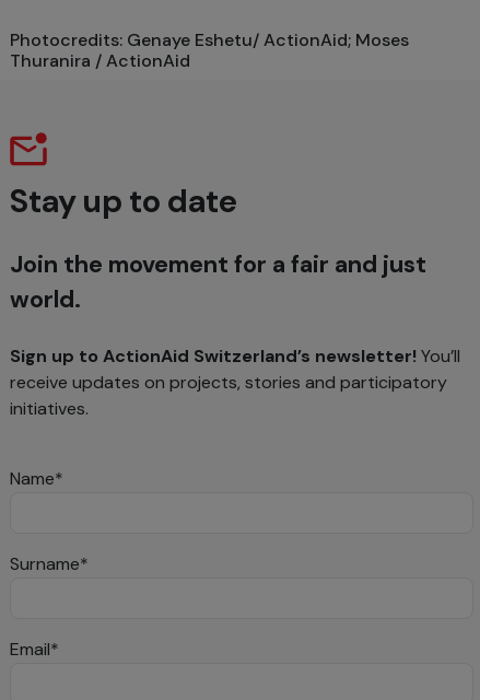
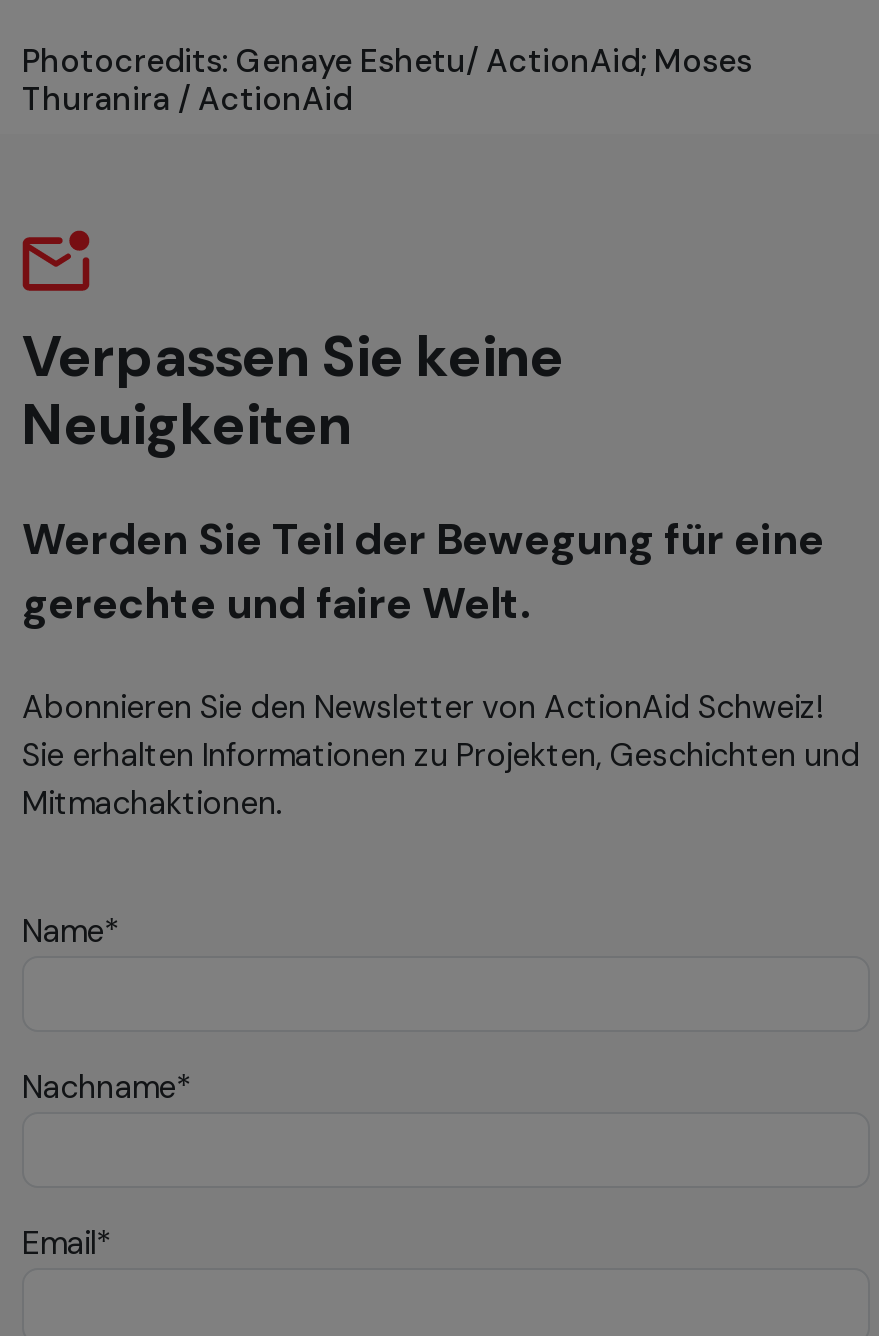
[10,182,237,222] Stay up to date -> [22,320,564,462] Verpassen Sie keine | Neuigkeiten
[10,248,426,315] Join the movement for a fair and just | world. -> [22,510,824,632] Werden Sie Teil der Bewegung für eine | gerechte und faire Welt.
[10,345,460,420] Sign up to ActionAid Switzerland’s newsletter! You’ll | receive updates on projects, stories and participatory | initiatives. -> [22,686,860,824] Abonnieren Sie den Newsletter von ActionAid Schweiz! | Sie erhalten Informationen zu Projekten, Geschichten und | Mitmachaktionen.
[10,552,89,575] Surname* -> [22,1066,192,1108] Nachname*

